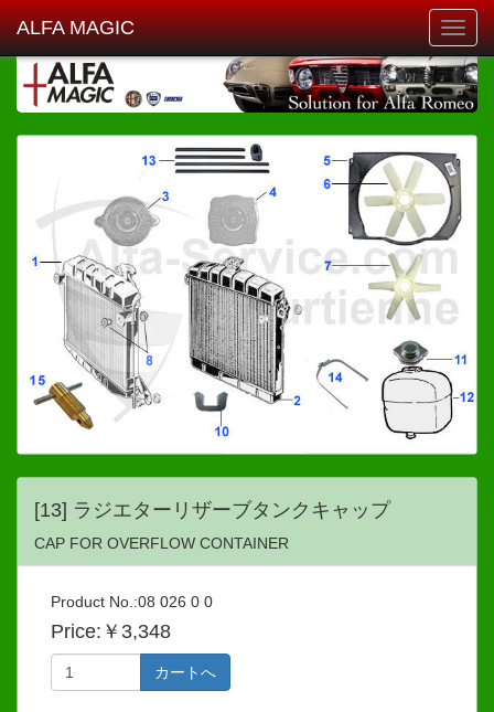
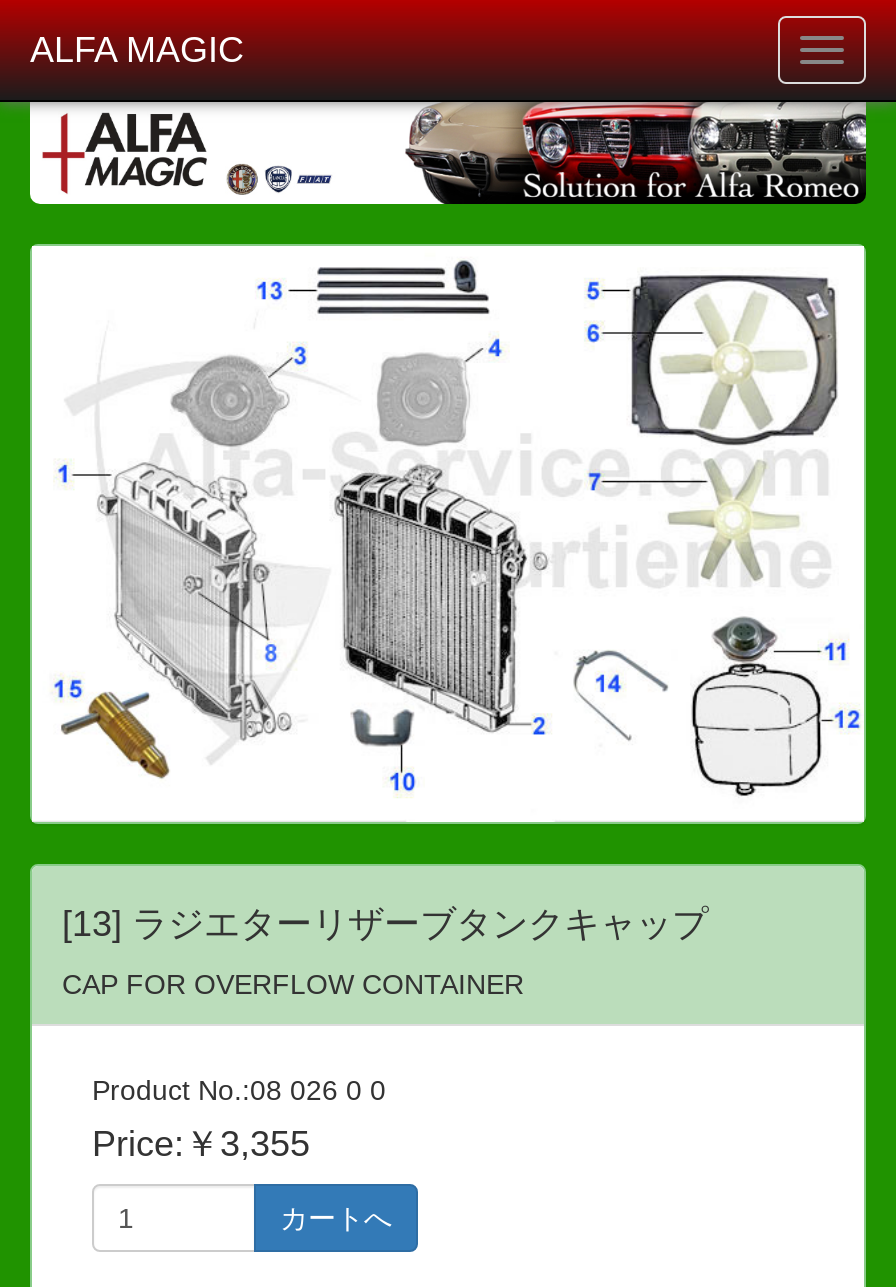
[51,621,171,643] Price:￥3,348 -> [92,1124,310,1164] Price:￥3,355

